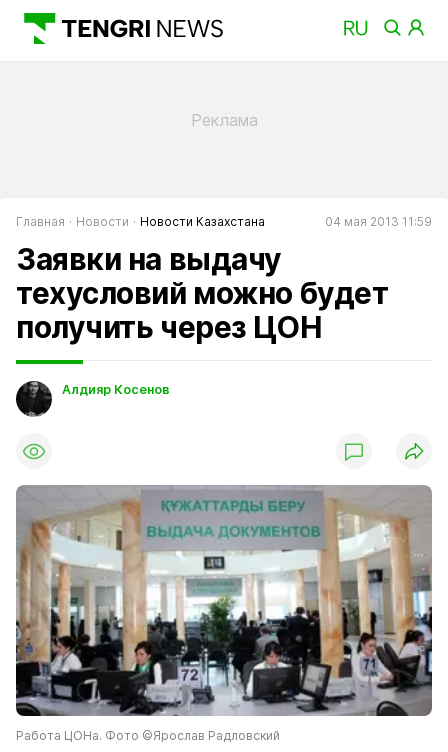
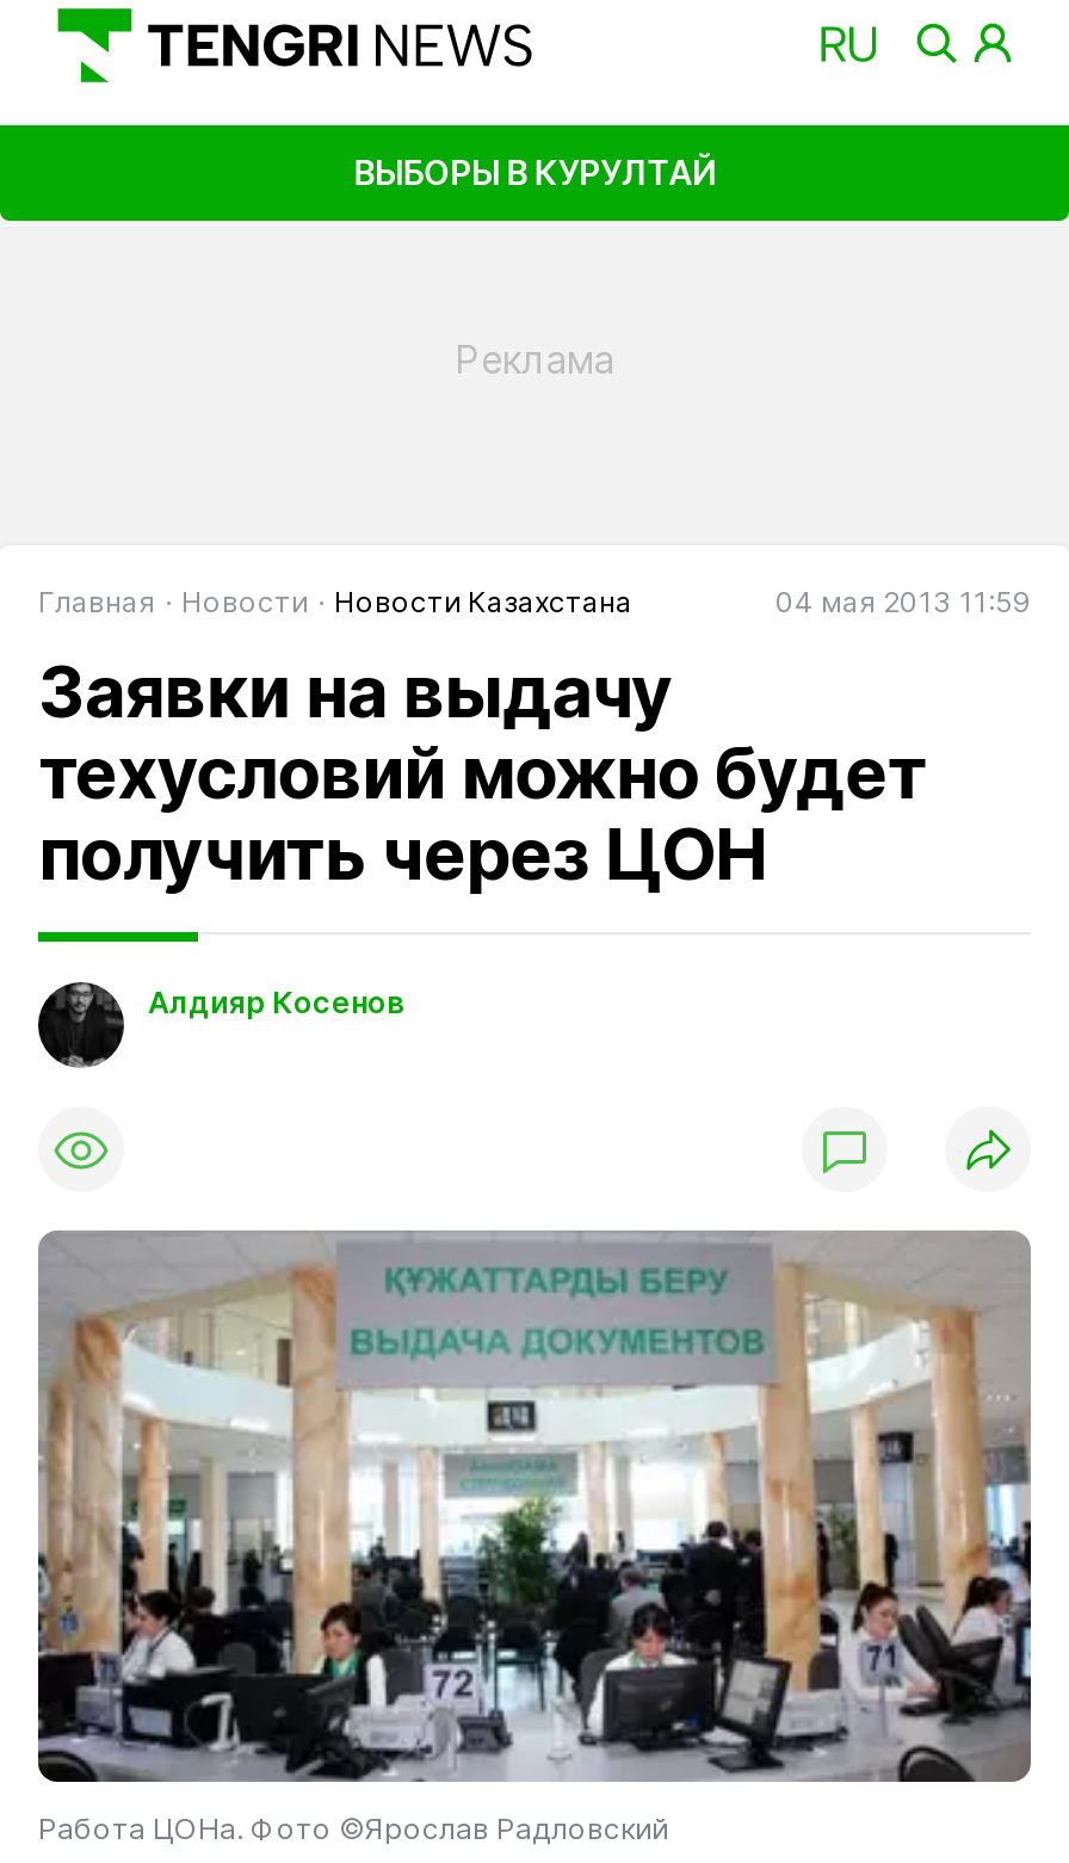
none -> [354,151,715,191] ВЫБОРЫ В КУРУЛТАЙ

